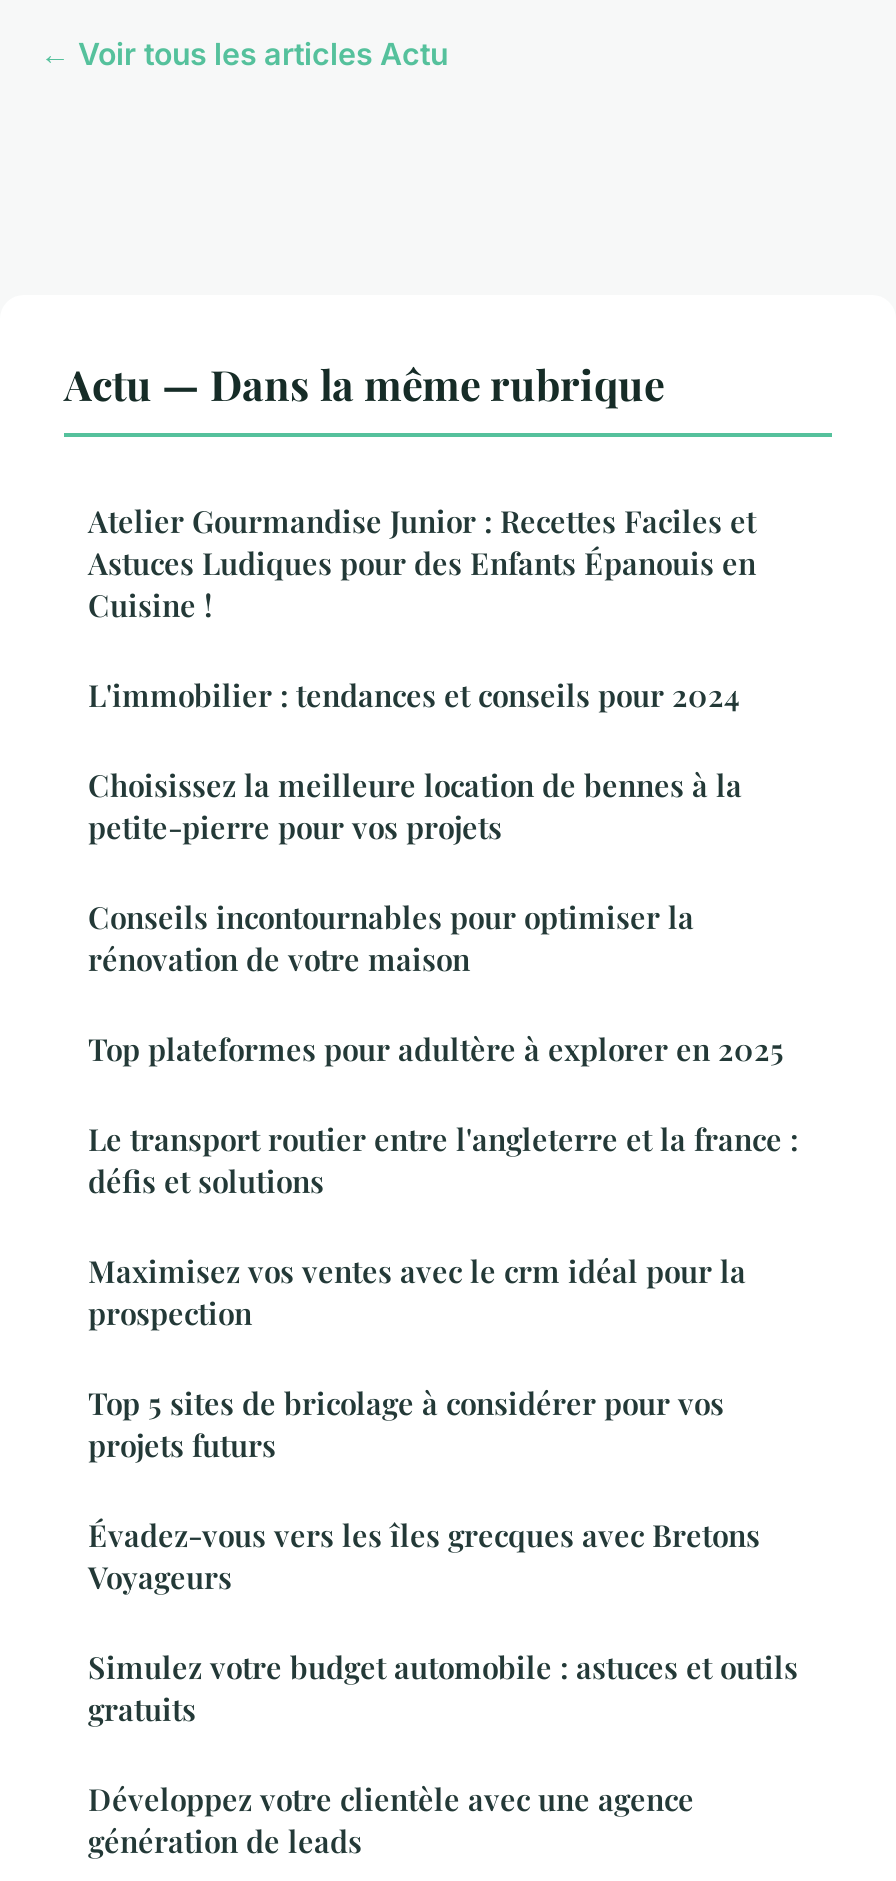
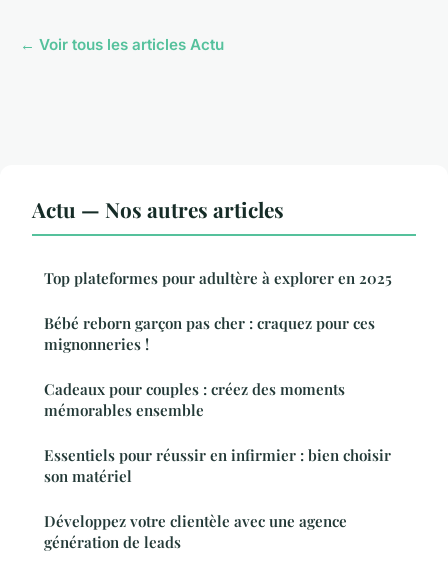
[64,354,756,978] Actu — Dans la même rubrique | Atelier Gourmandise Junior : Recettes Faciles et | Astuces Ludiques pour des Enfants Épanouis en | Cuisine ! | L'immobilier : tendances et conseils pour 2024 | Choisissez la meilleure location de bennes à la | petite-pierre pour vos projets | Conseils incontournables pour optimiser la | rénovation de votre maison -> [32,194,284,222] Actu — Nos autres articles
[88,1118,798,1728] Le transport routier entre l'angleterre et la france : | défis et solutions | Maximisez vos ventes avec le crm idéal pour la | prospection | Top 5 sites de bricolage à considérer pour vos | projets futurs | Évadez-vous vers les îles grecques avec Bretons | Voyageurs | Simulez votre budget automobile : astuces et outils | gratuits -> [44,312,391,485] Bébé reborn garçon pas cher : craquez pour ces | mignonneries ! | Cadeaux pour couples : créez des moments | mémorables ensemble | Essentiels pour réussir en infirmier : bien choisir | son matériel

